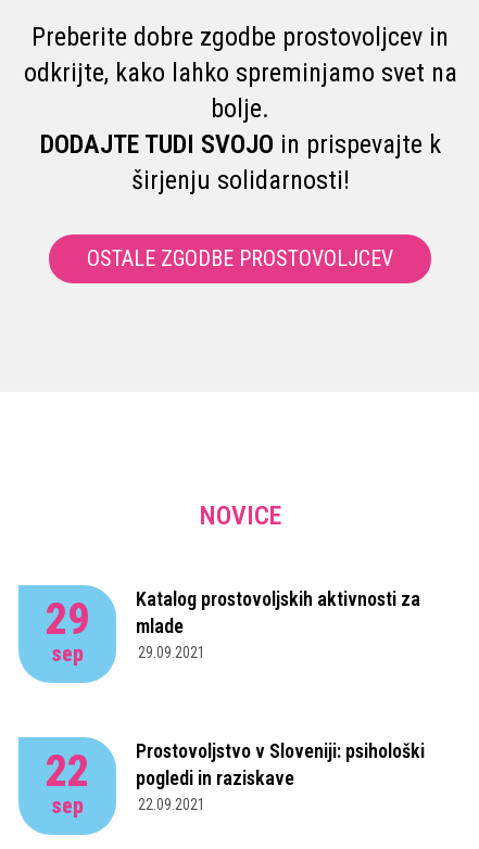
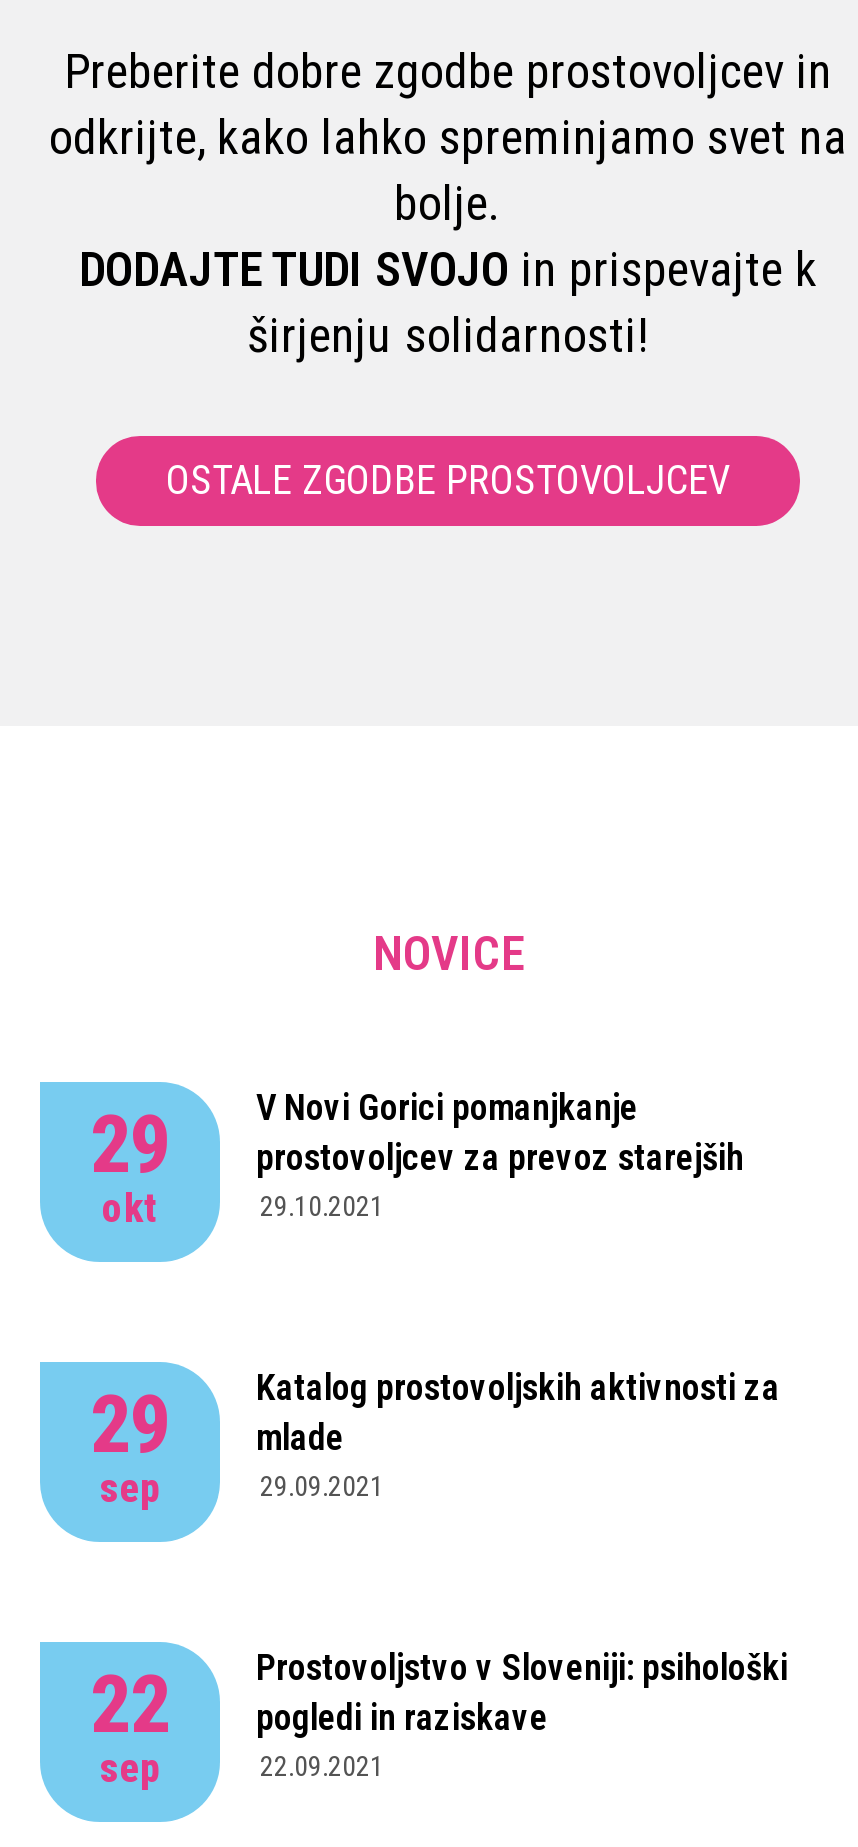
none -> [90,1086,744,1472] V Novi Gorici pomanjkanje | prostovoljcev za prevoz starejših | 29.10.2021 | 29
none -> [102,1184,158,1232] okt

